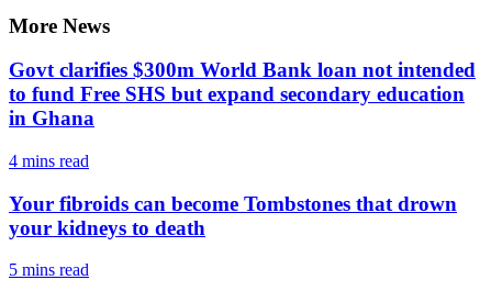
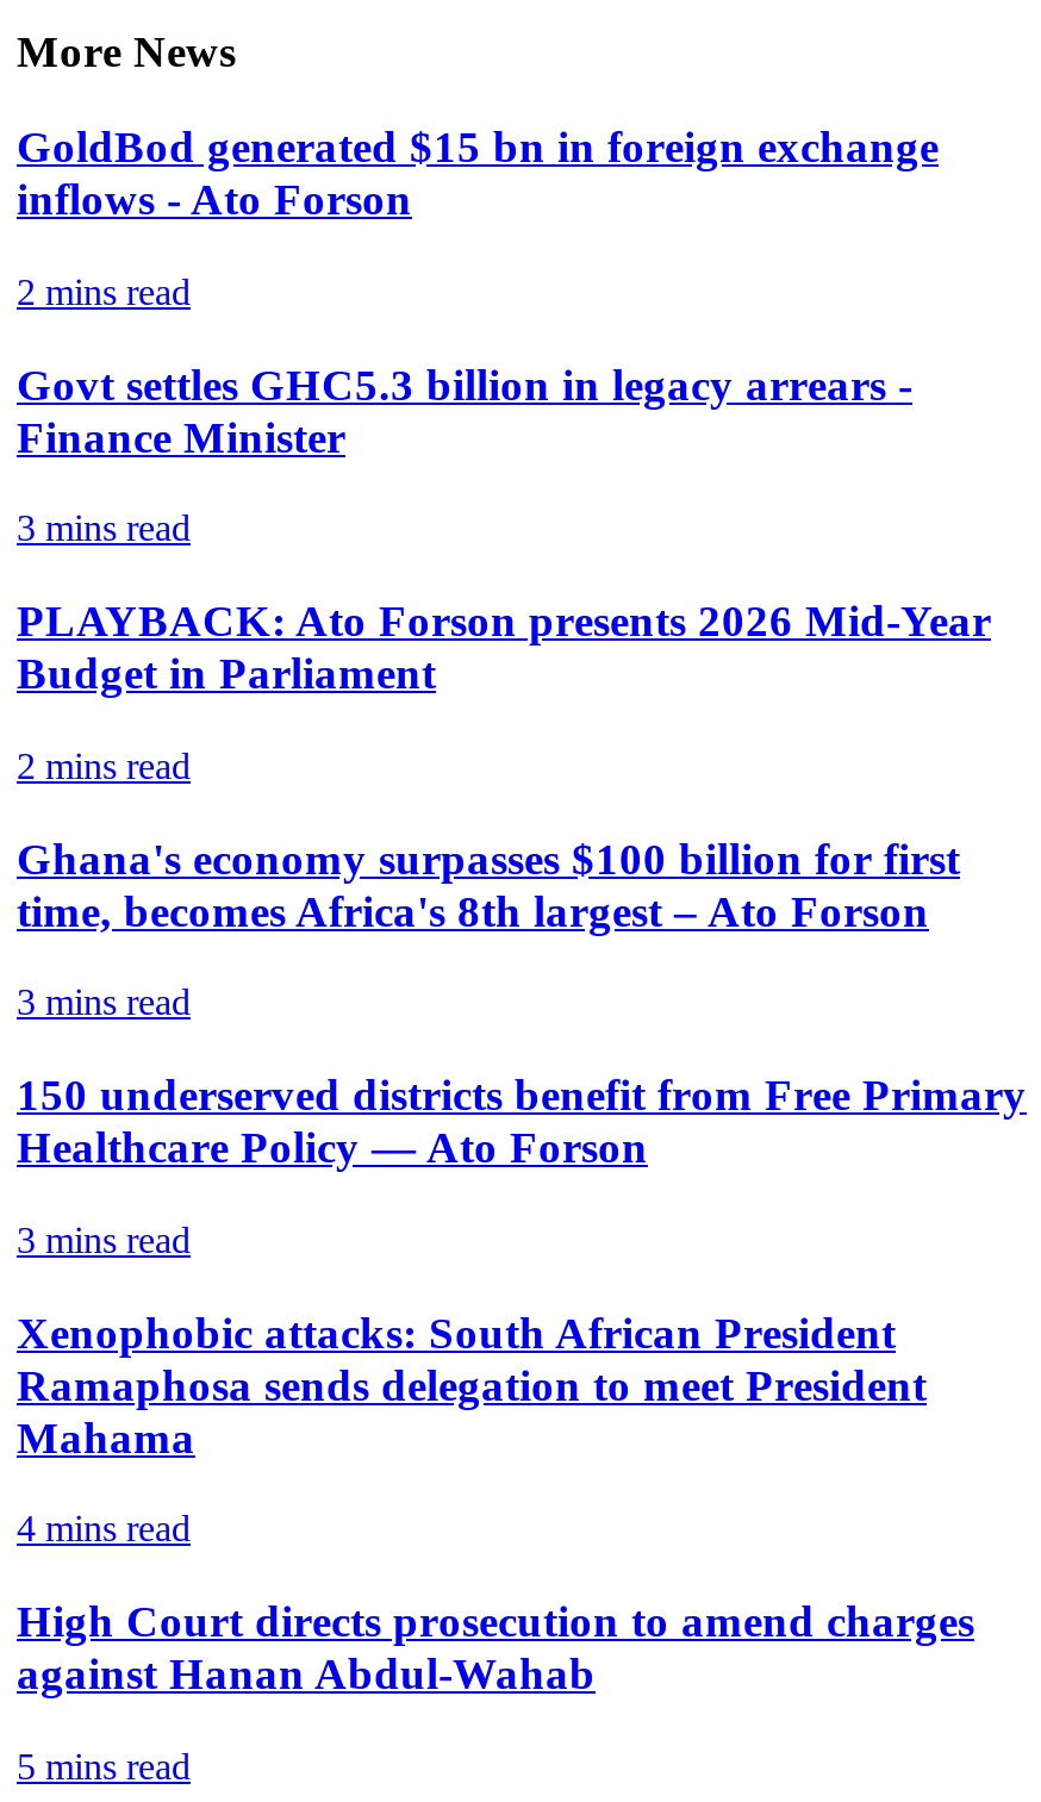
[9,59,476,130] Govt clarifies $300m World Bank loan not intended | to fund Free SHS but expand secondary education | in Ghana -> [17,122,1027,1461] GoldBod generated $15 bn in foreign exchange | inflows - Ato Forson | 2 mins read | Govt settles GHC5.3 billion in legacy arrears - | Finance Minister | 3 mins read | PLAYBACK: Ato Forson presents 2026 Mid-Year | Budget in Parliament | 2 mins read | Ghana's economy surpasses $100 billion for first | time, becomes Africa's 8th largest – Ato Forson | 3 mins read | 150 underserved districts benefit from Free Primary | Healthcare Policy — Ato Forson | 3 mins read | Xenophobic attacks: South African President | Ramaphosa sends delegation to meet President | Mahama
[9,192,457,239] Your fibroids can become Tombstones that drown | your kidneys to death -> [17,1596,974,1698] High Court directs prosecution to amend charges | against Hanan Abdul-Wahab

